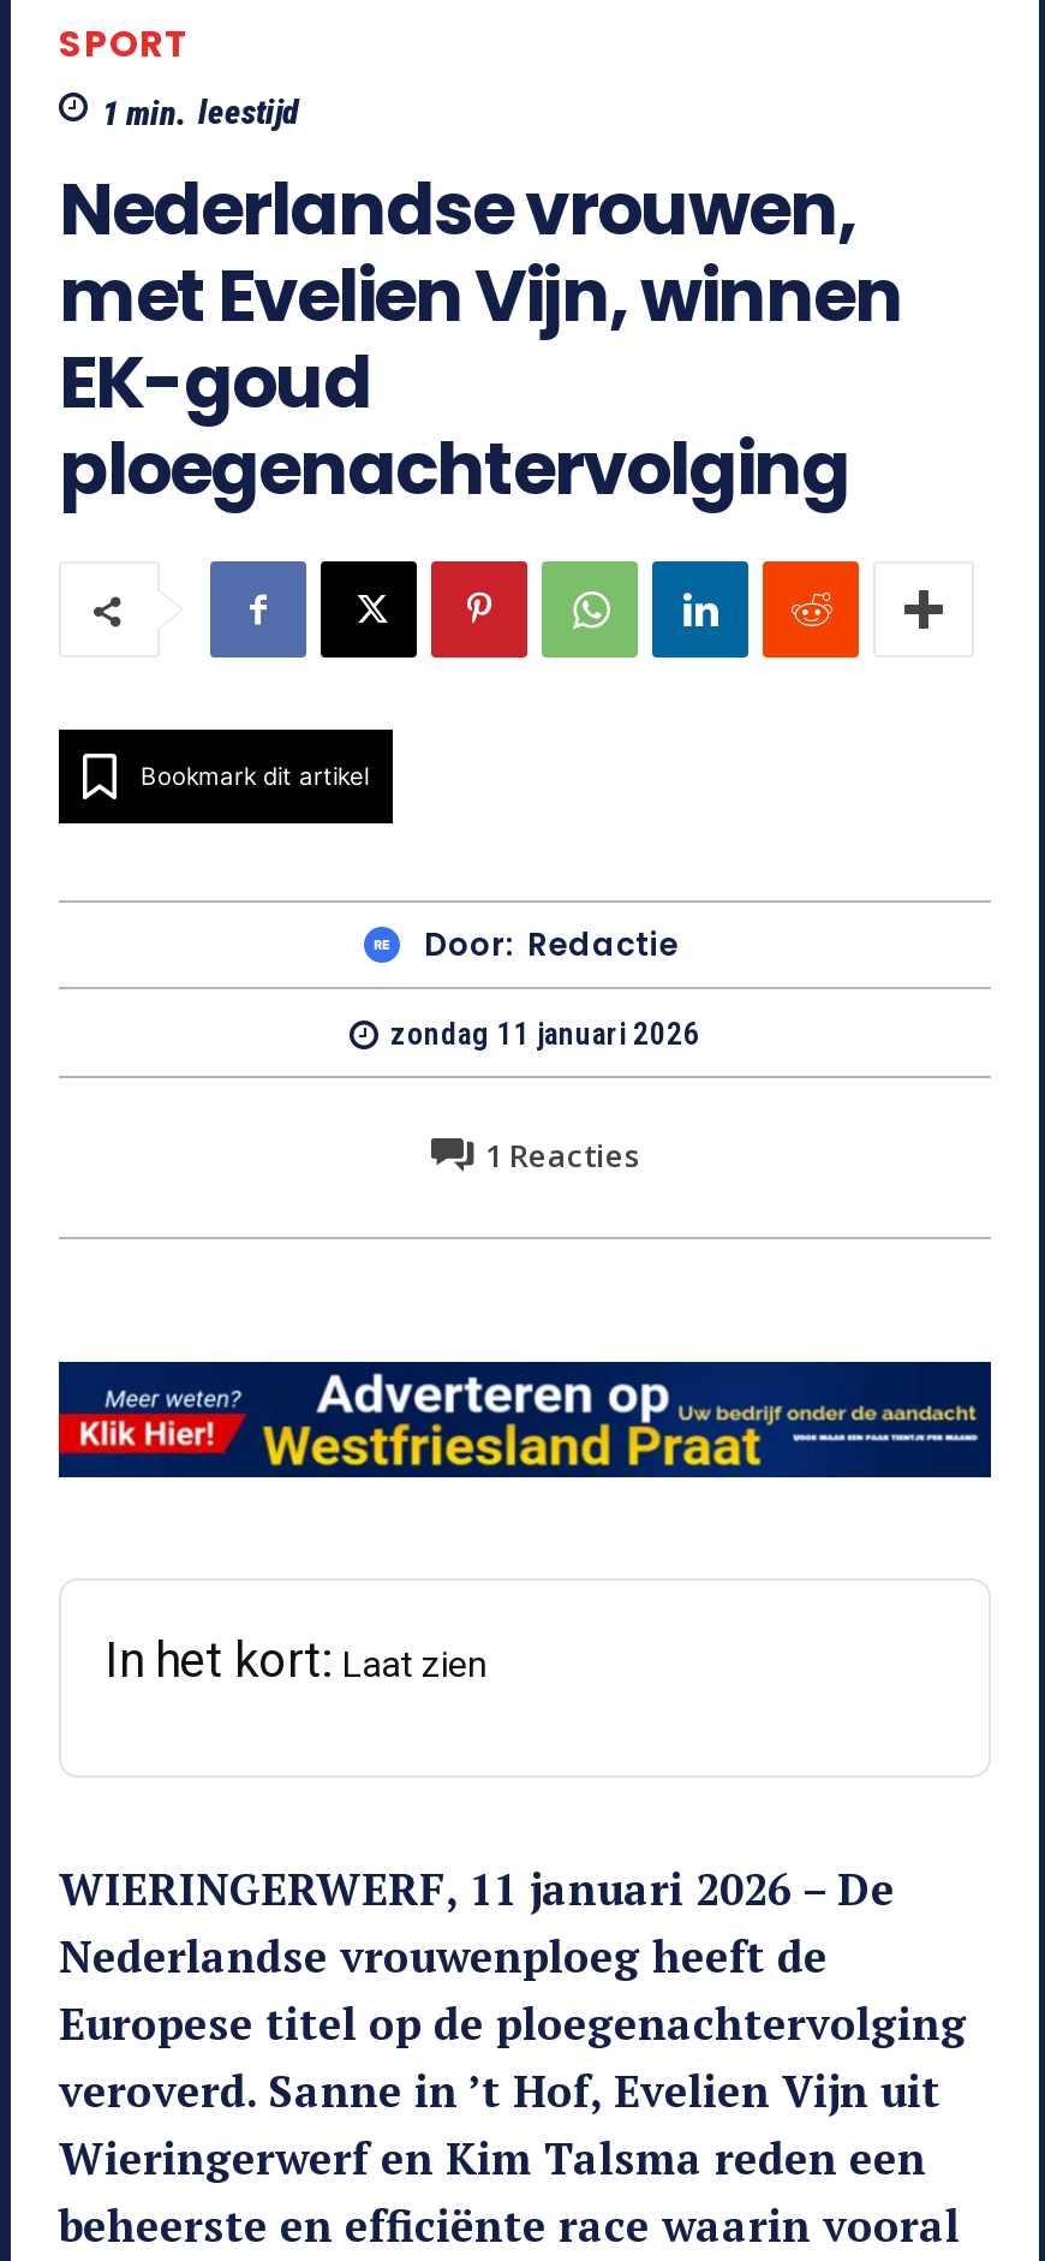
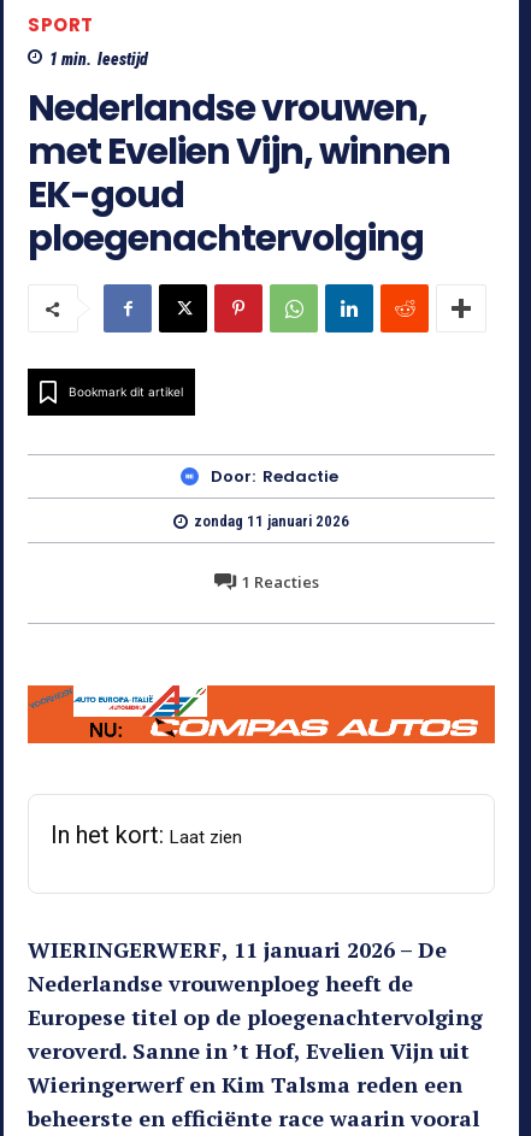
[56,1359,993,1480] [image] -> [26,684,496,744] [image]

